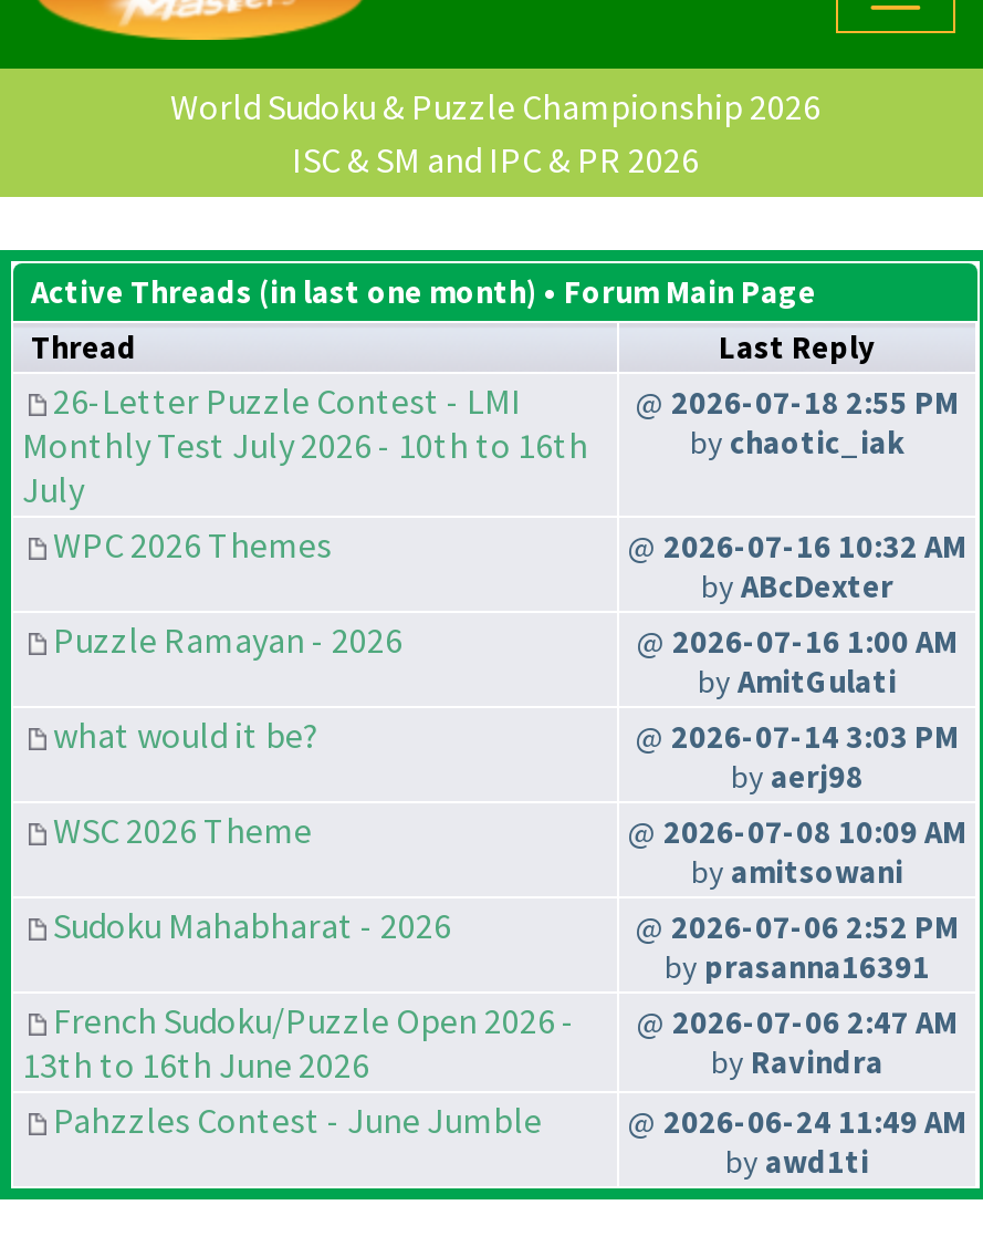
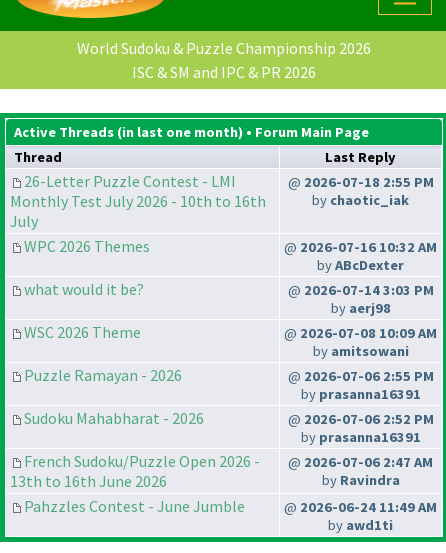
moved [53,618,402,663] -> [24,365,182,385]: Puzzle Ramayan - 2026
[637,623,958,702] @ 2026-07-16 1:00 AM | by AmitGulati -> none
moved [53,713,966,893] -> [24,279,437,360]: what would it be? | @ 2026-07-14 3:03 PM | by aerj98 | WSC 2026 Theme | @ 2026-07-08 10:09 AM | by amitsowani
none -> [287,367,433,403] @ 2026-07-06 2:55 PM | by prasanna16391

